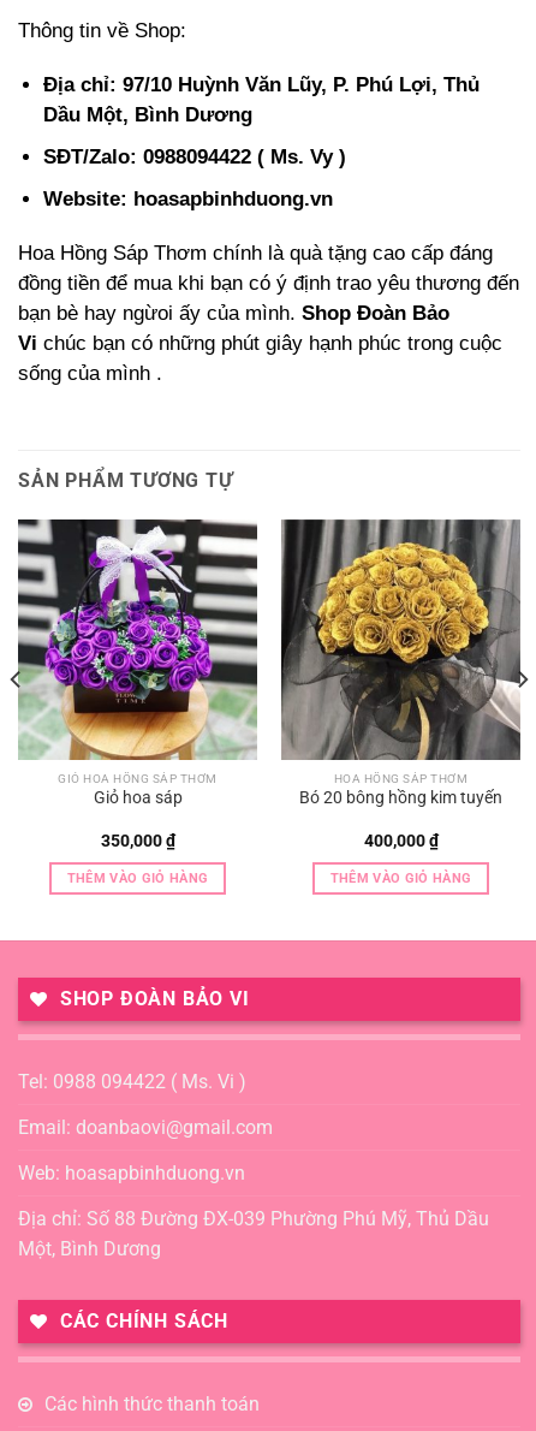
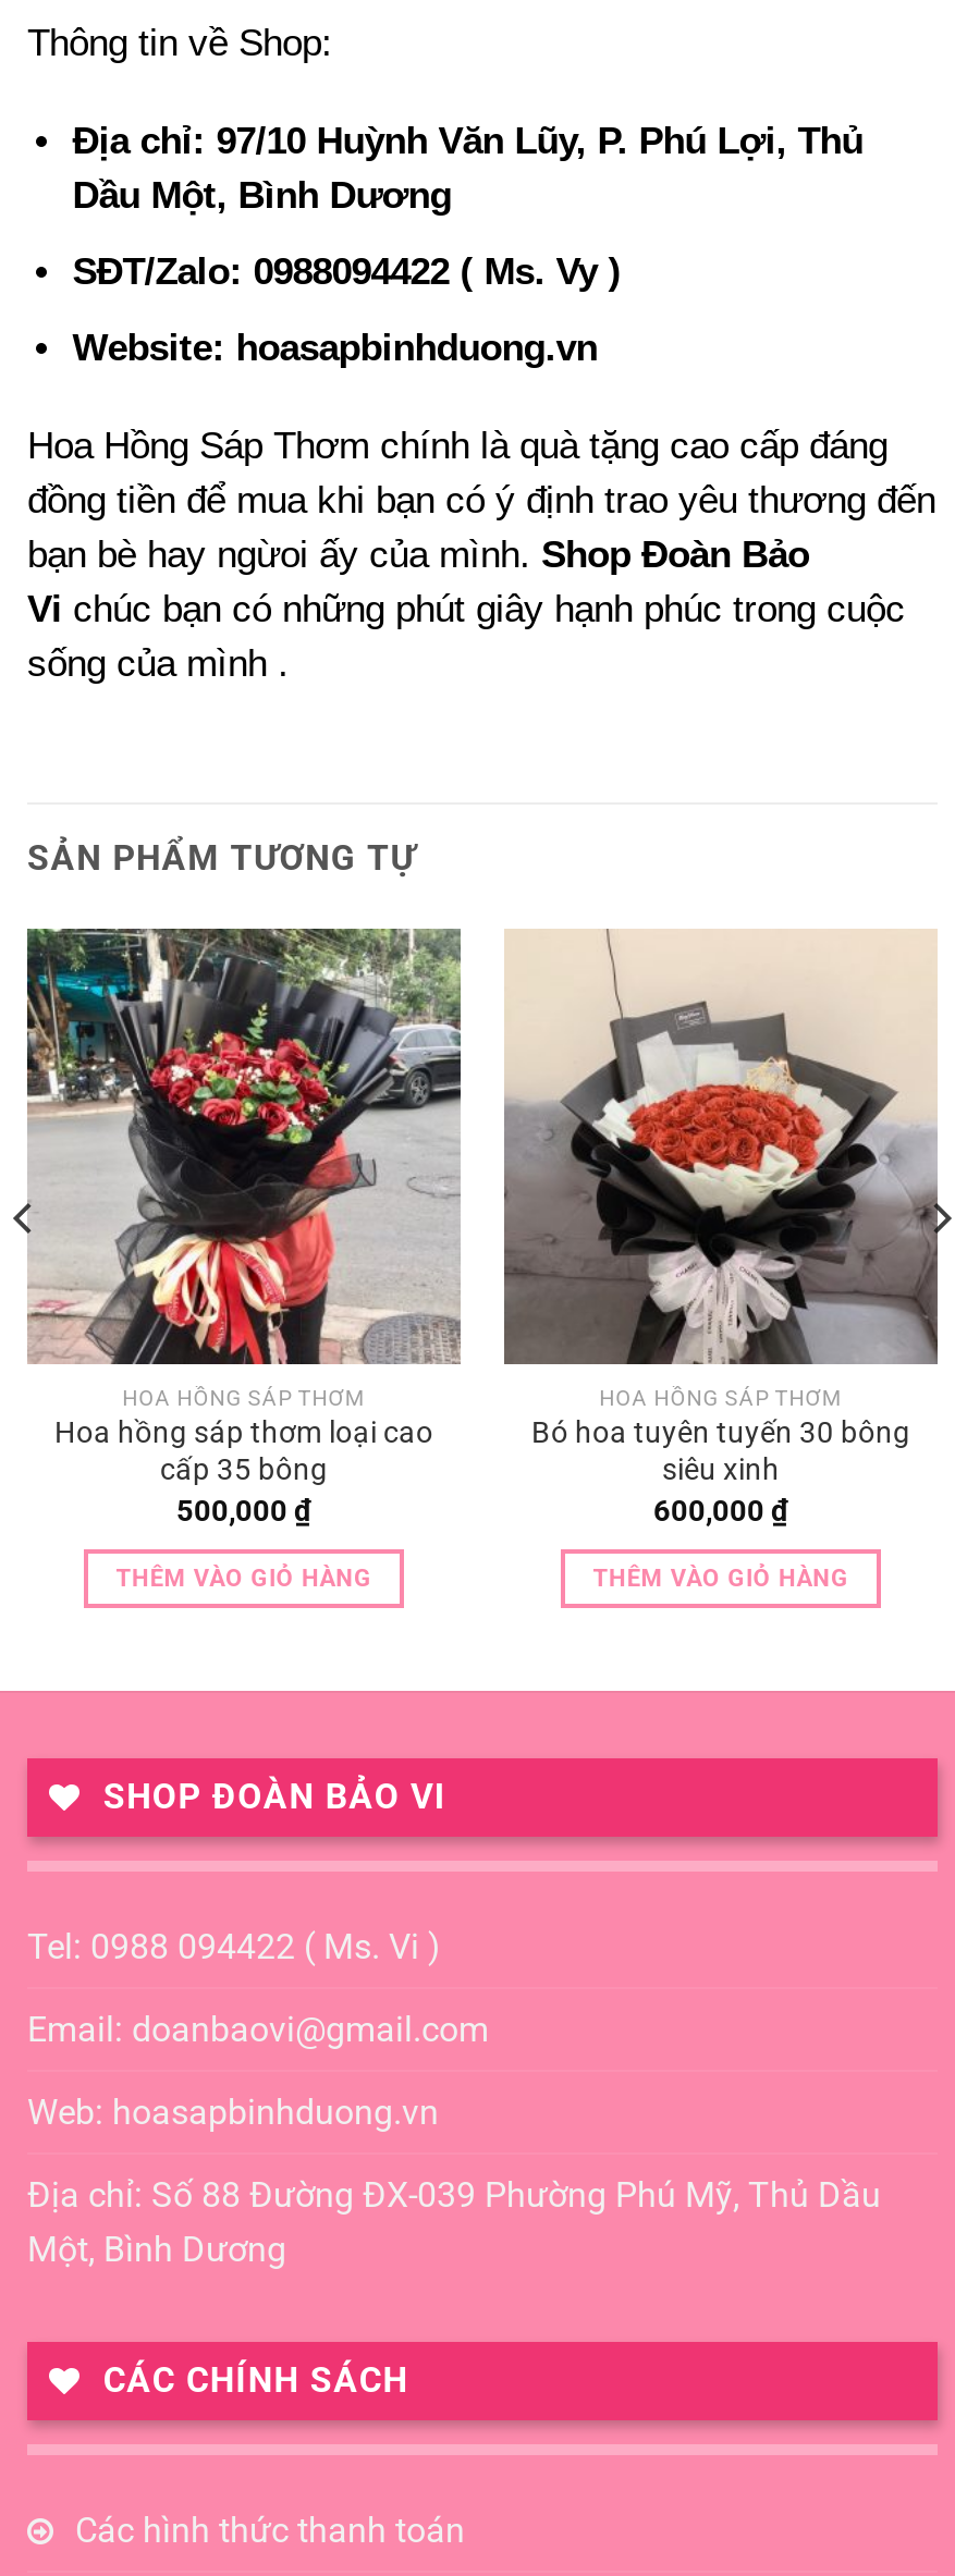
[17,518,257,850] [image] | GIỎ HOA HỒNG SÁP THƠM | Giỏ hoa sáp | 350,000 ₫ -> [25,927,463,1527] [image] | HOA HỒNG SÁP THƠM | Hoa hồng sáp thơm loại cao | cấp 35 bông | 500,000 ₫
[280,518,520,850] [image] | Bó 20 bông hồng kim tuyến | 400,000 ₫ -> [502,929,940,1527] [image] | Bó hoa tuyên tuyến 30 bông | siêu xinh | 600,000 ₫

